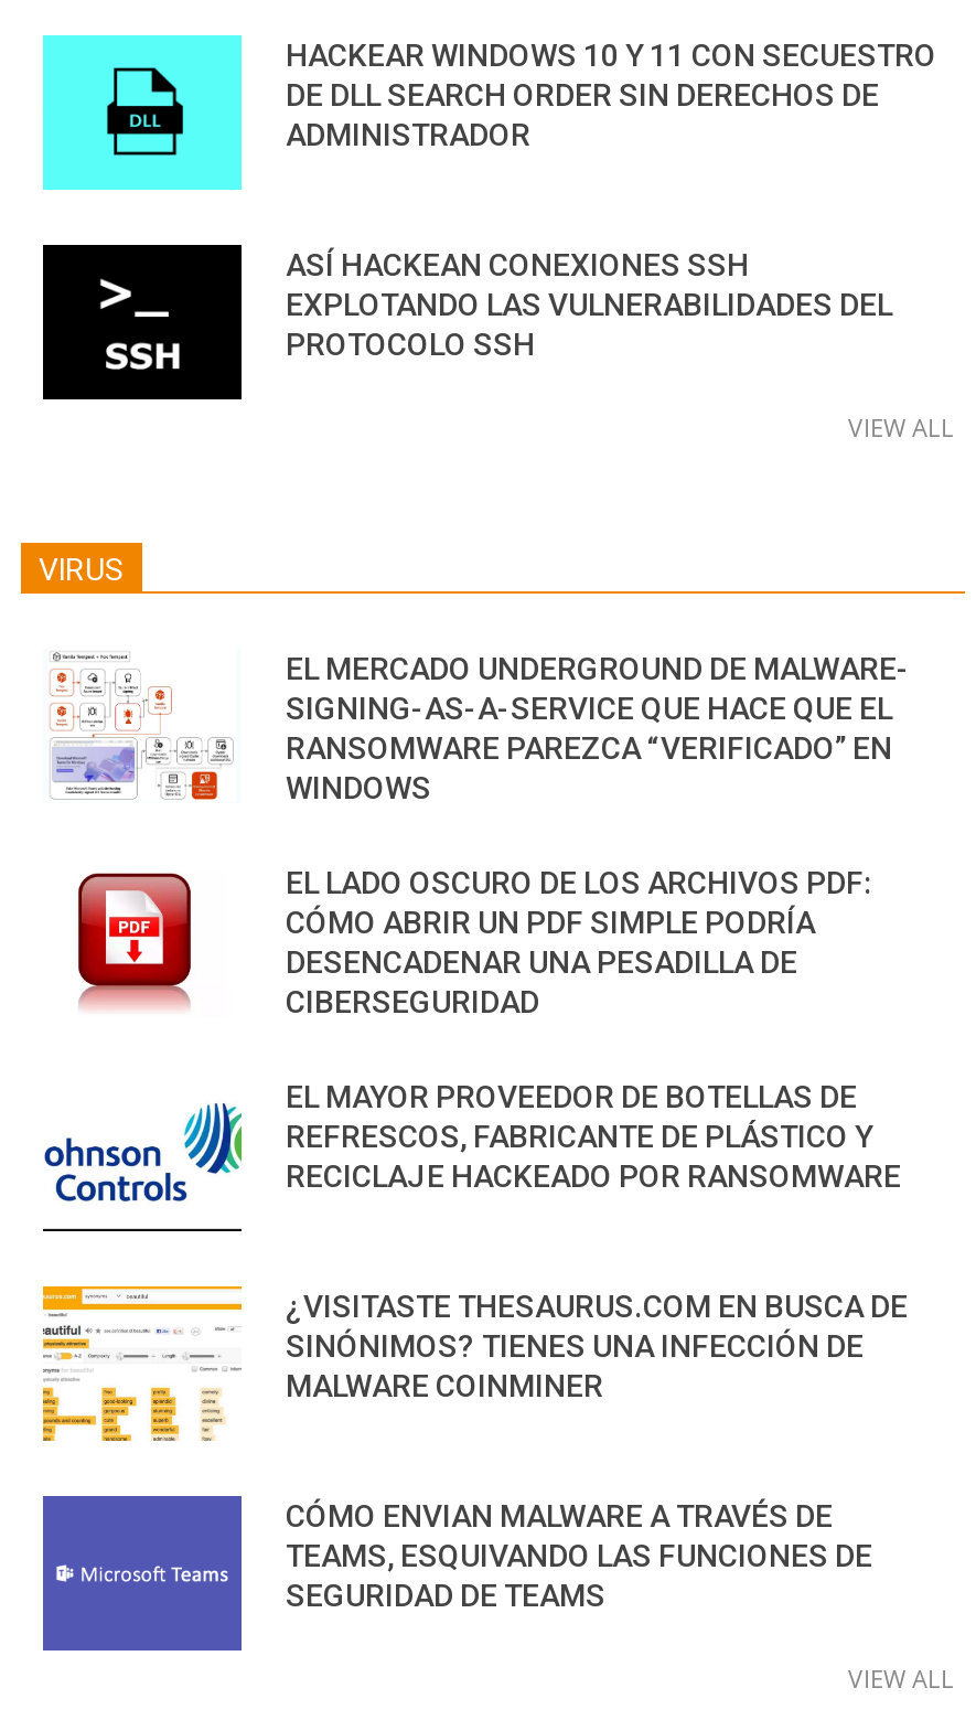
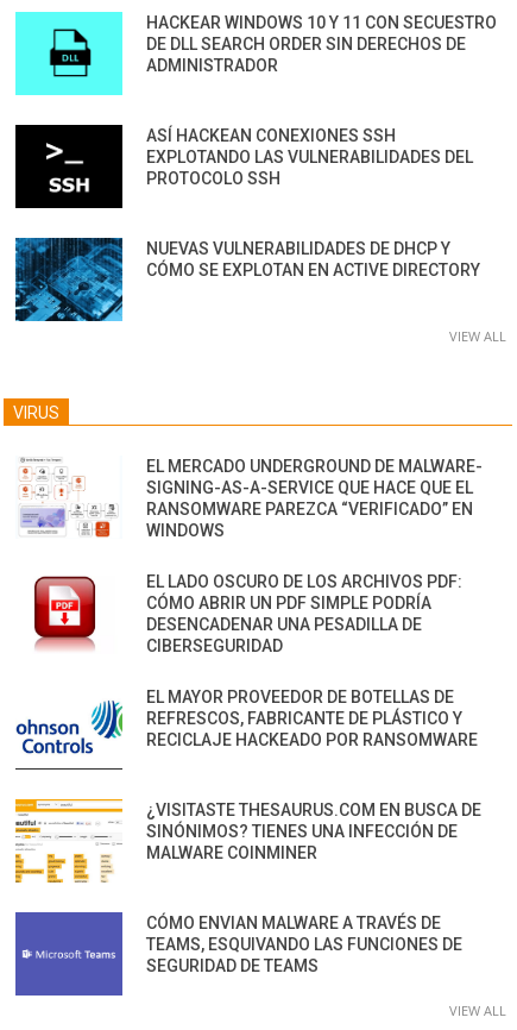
none -> [14,237,480,322] [image] | NUEVAS VULNERABILIDADES DE DHCP Y | CÓMO SE EXPLOTAN EN ACTIVE DIRECTORY

